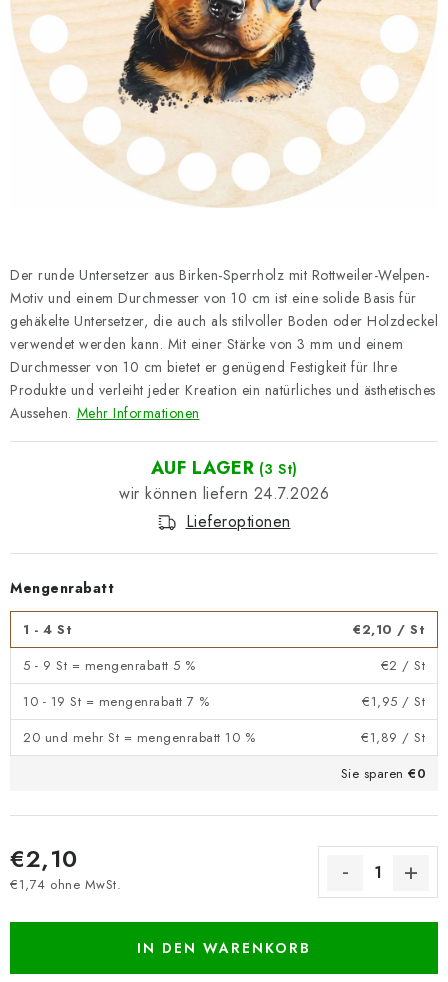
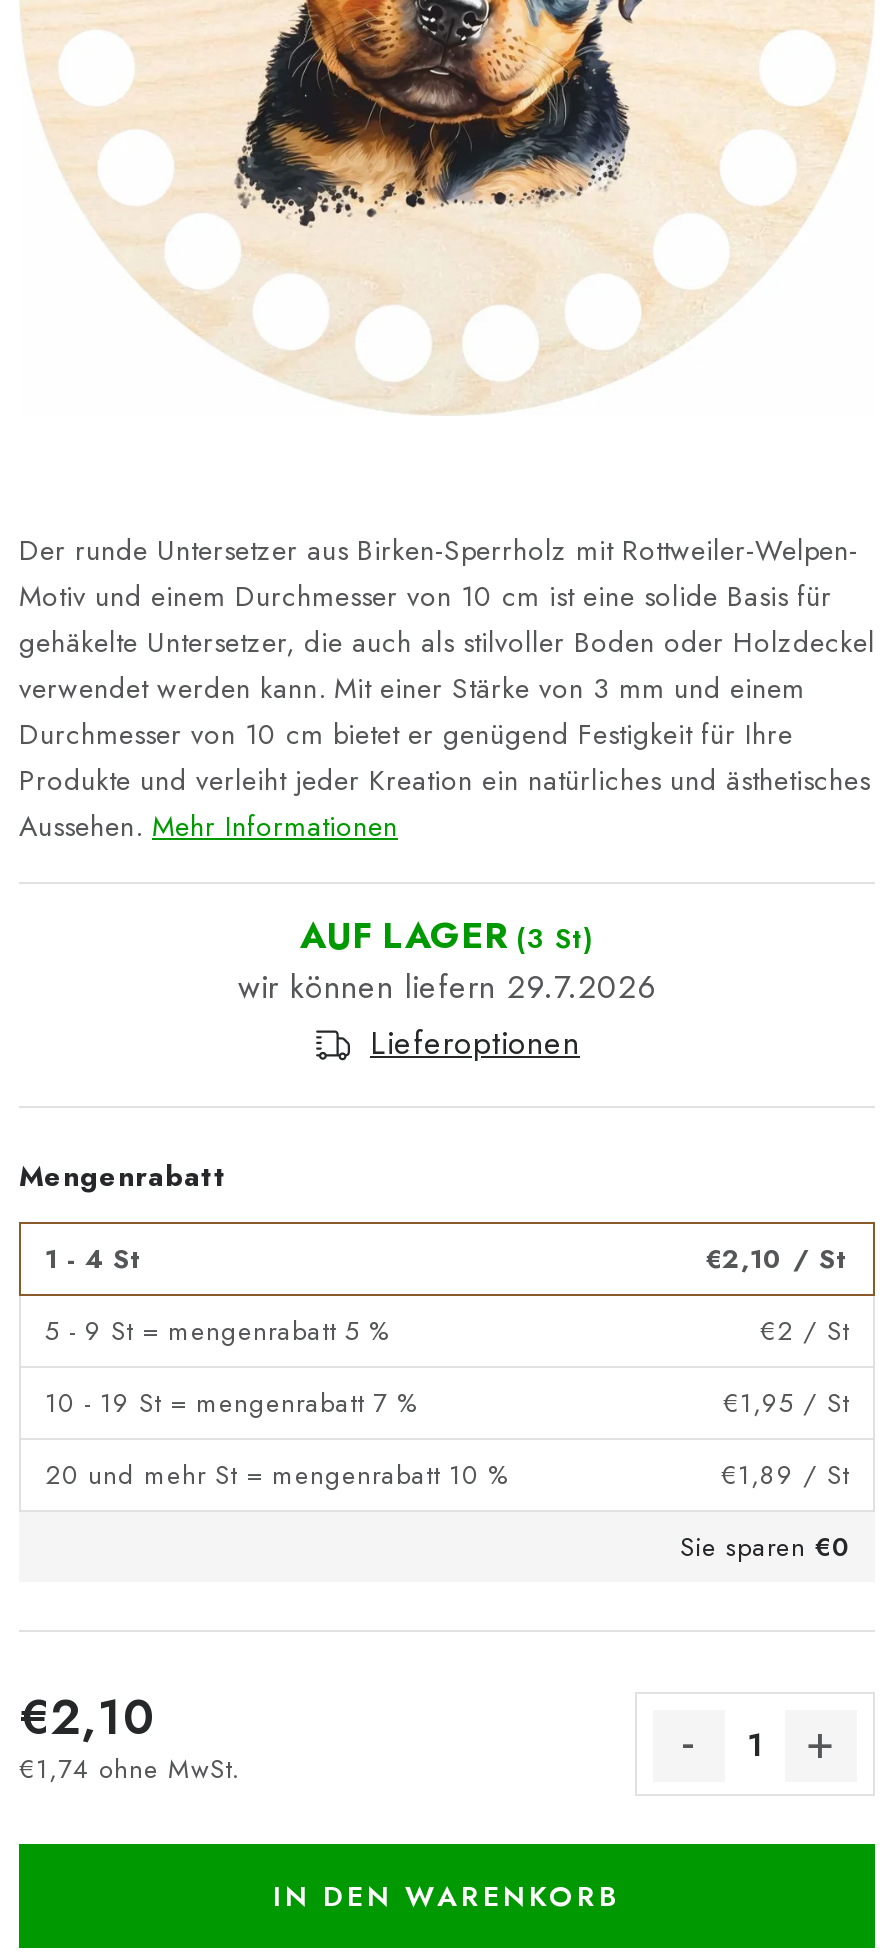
[253,482,329,505] 24.7.2026 -> [507,964,656,1010] 29.7.2026

